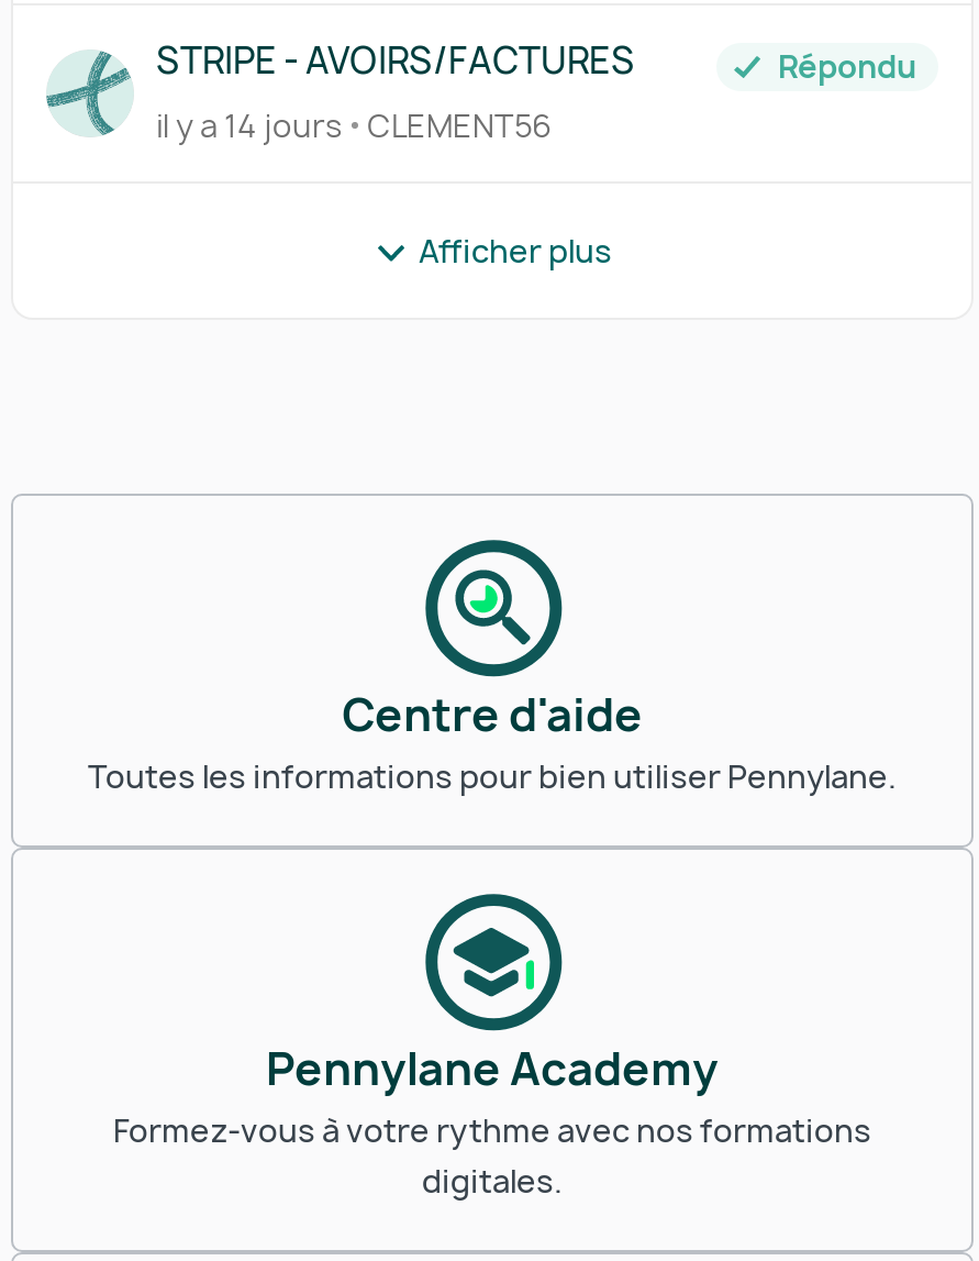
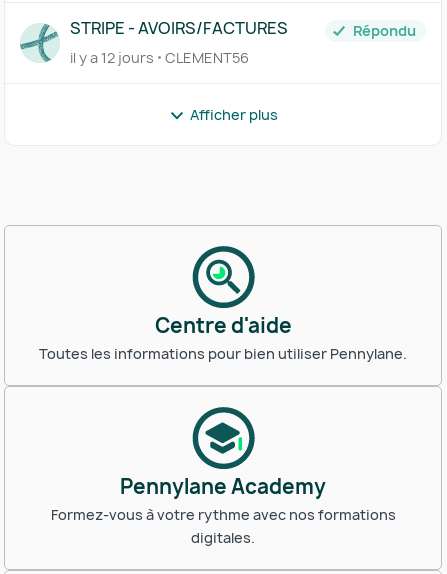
[156,104,552,146] il y a 14 jours CLEMENT56 -> [70,48,249,67] il y a 12 jours CLEMENT56

